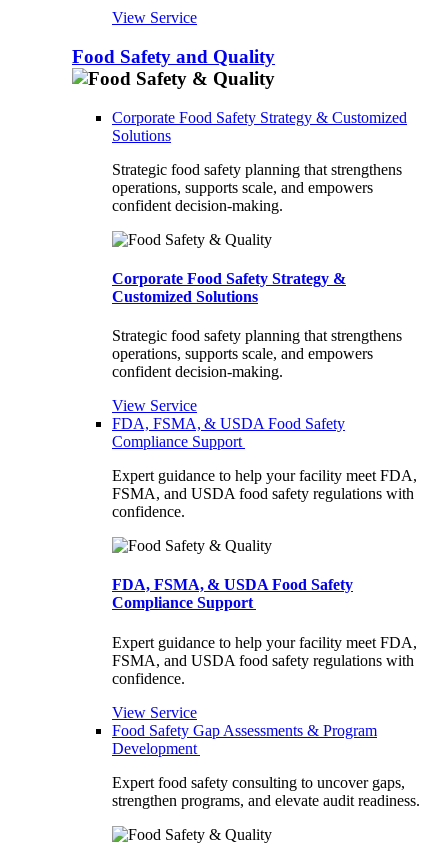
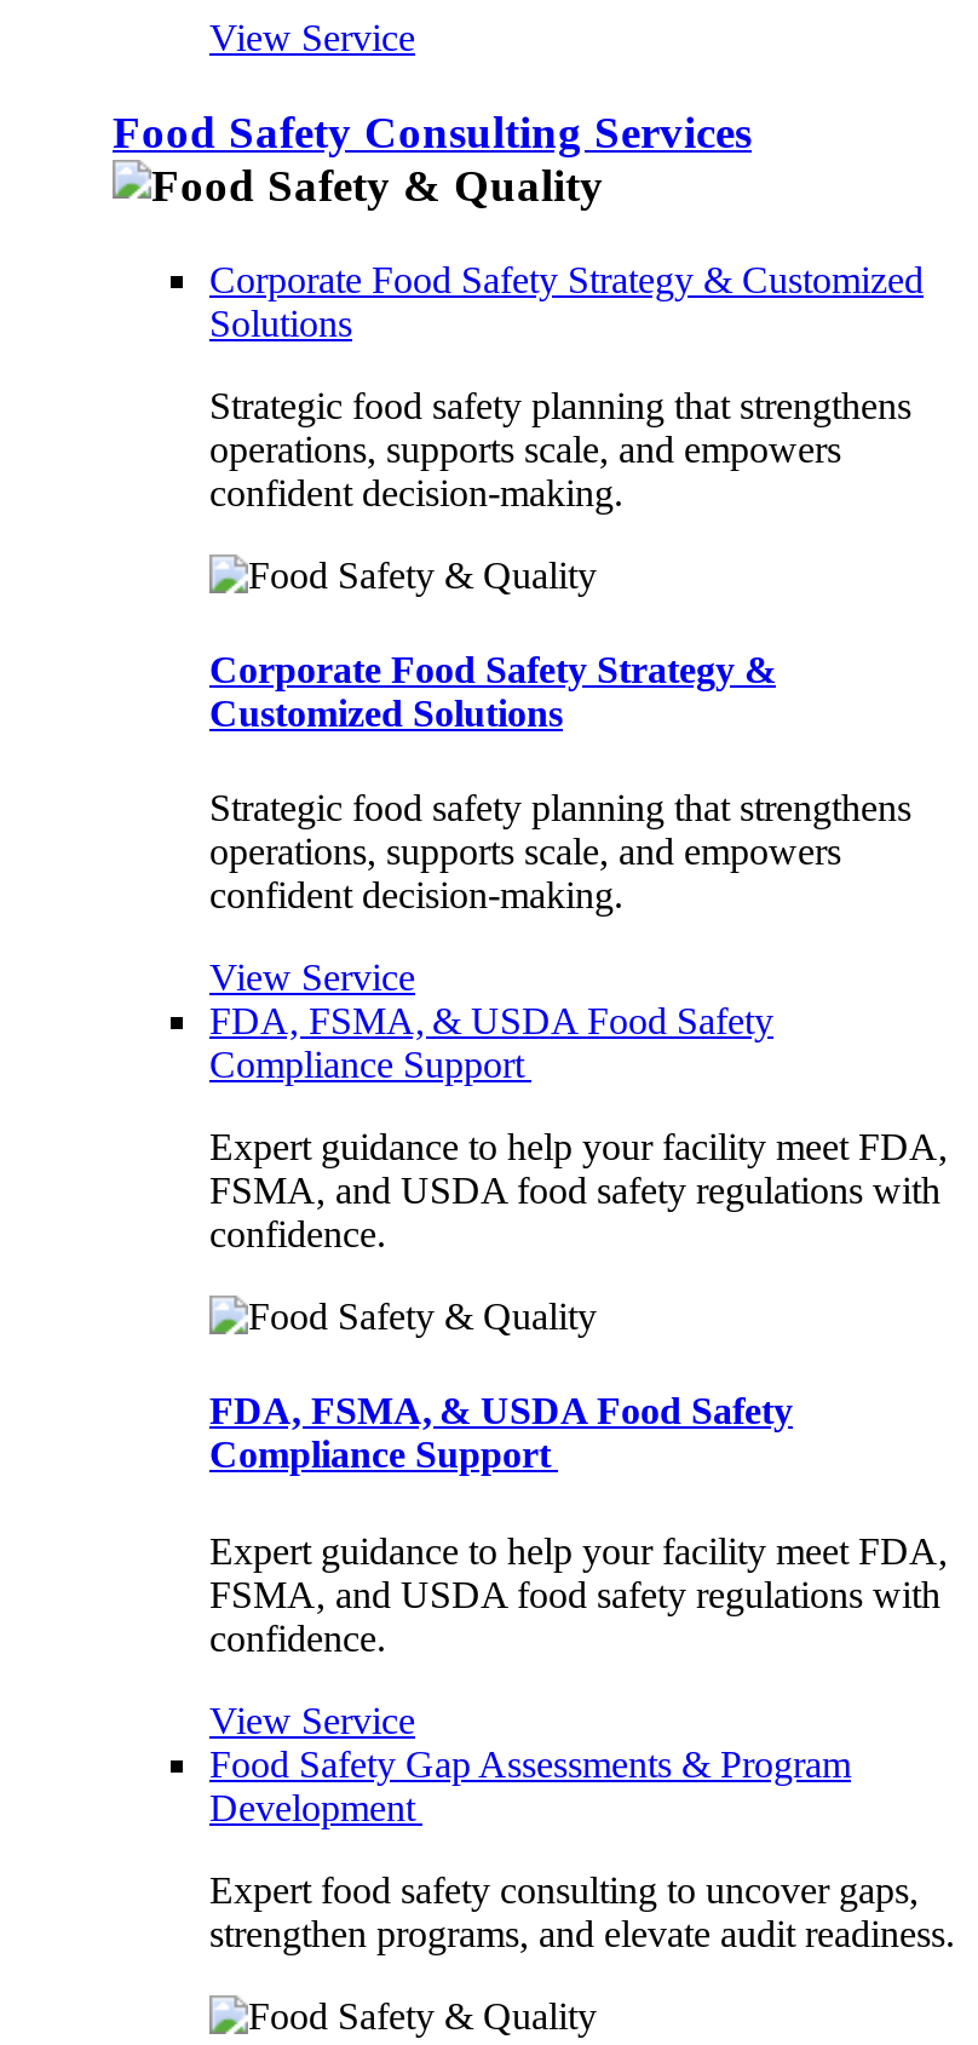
[72,46,275,67] Food Safety and Quality -> [113,106,752,157] Food Safety Consulting Services

